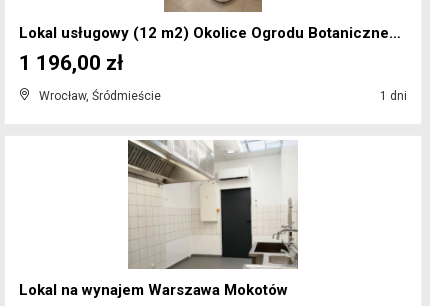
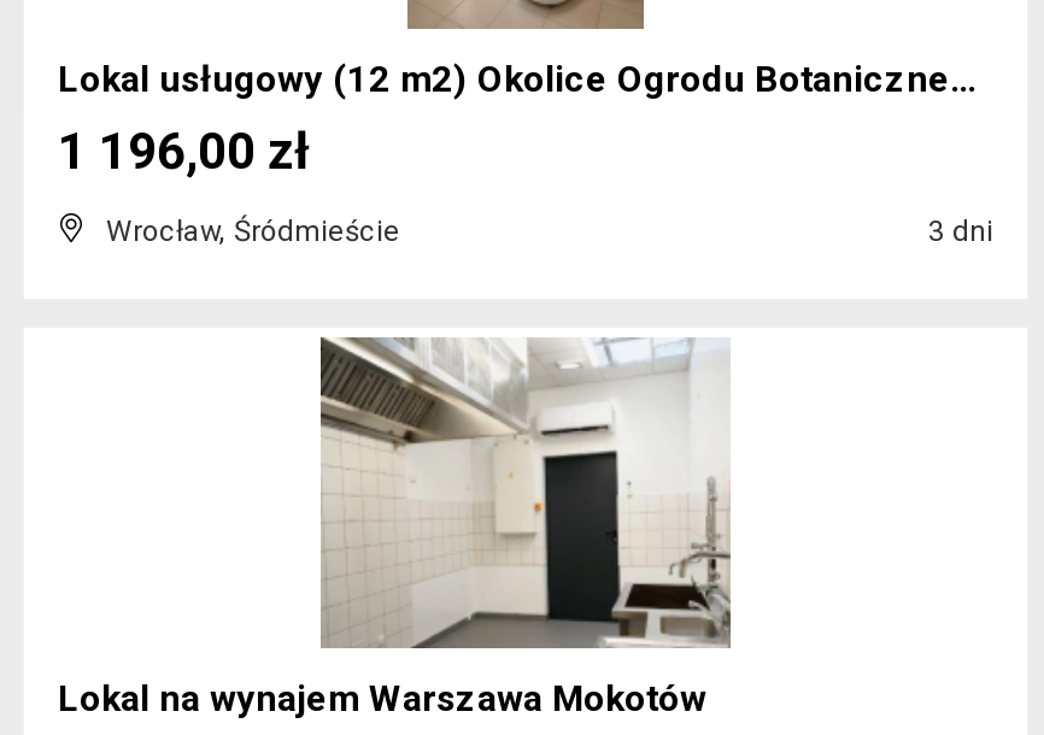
[377,89,407,103] 1 dni -> [921,214,993,248] 3 dni

